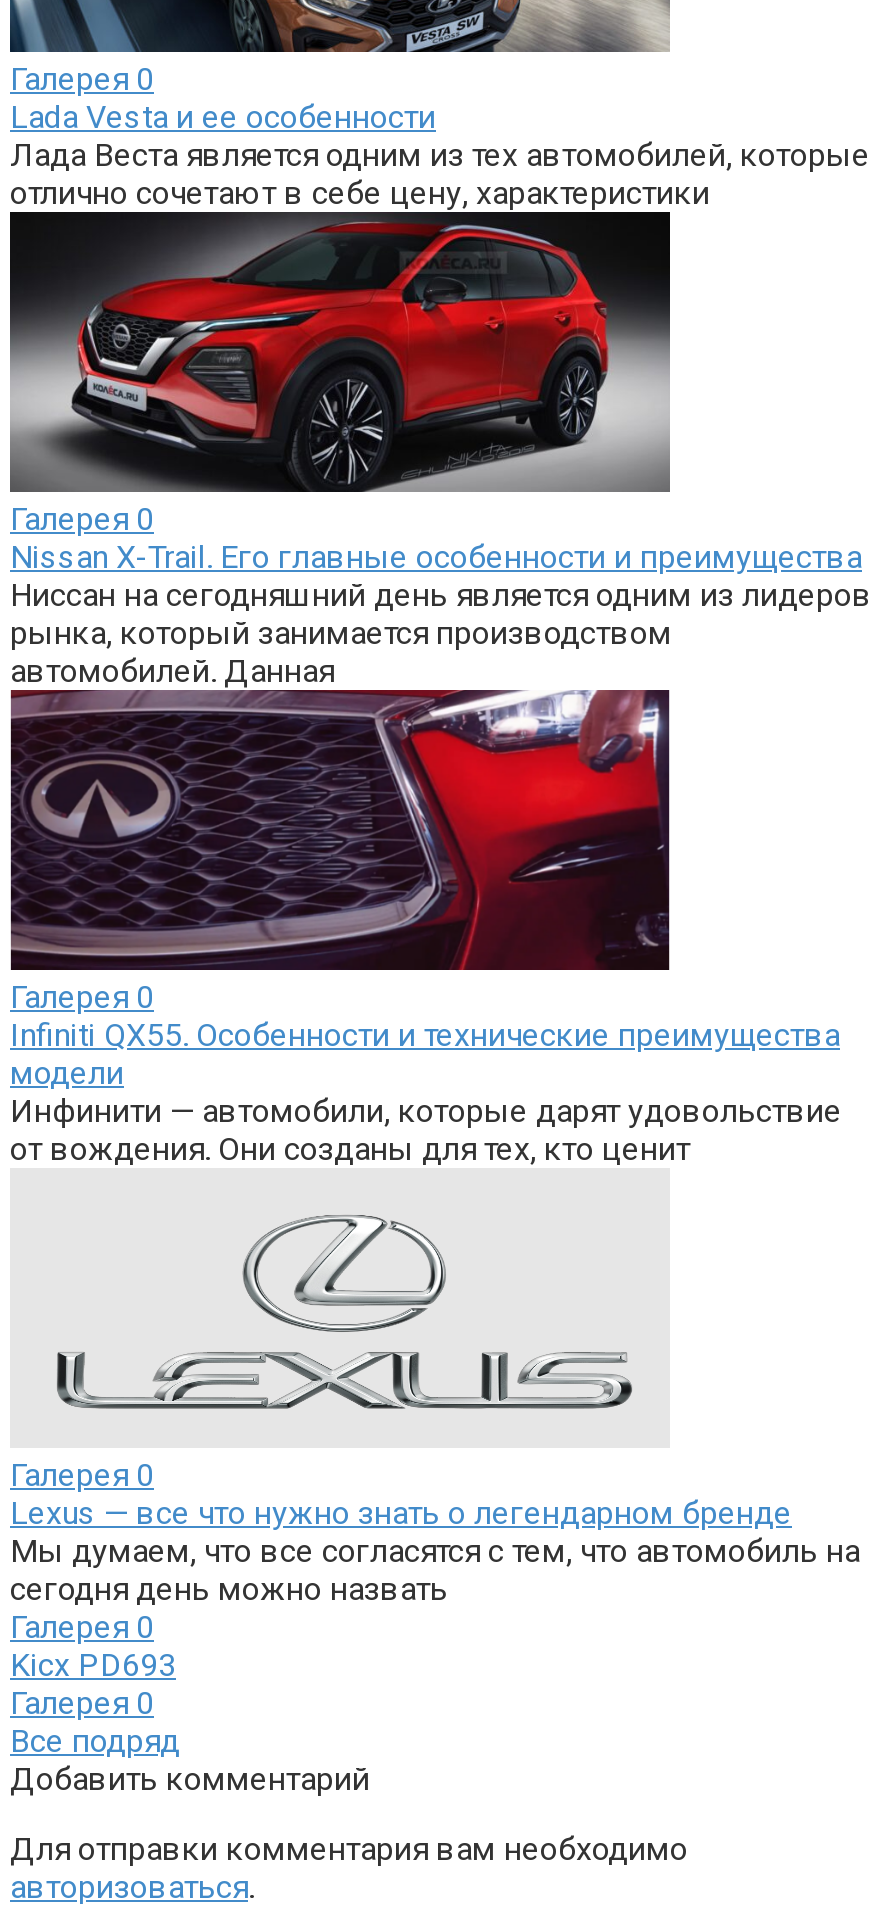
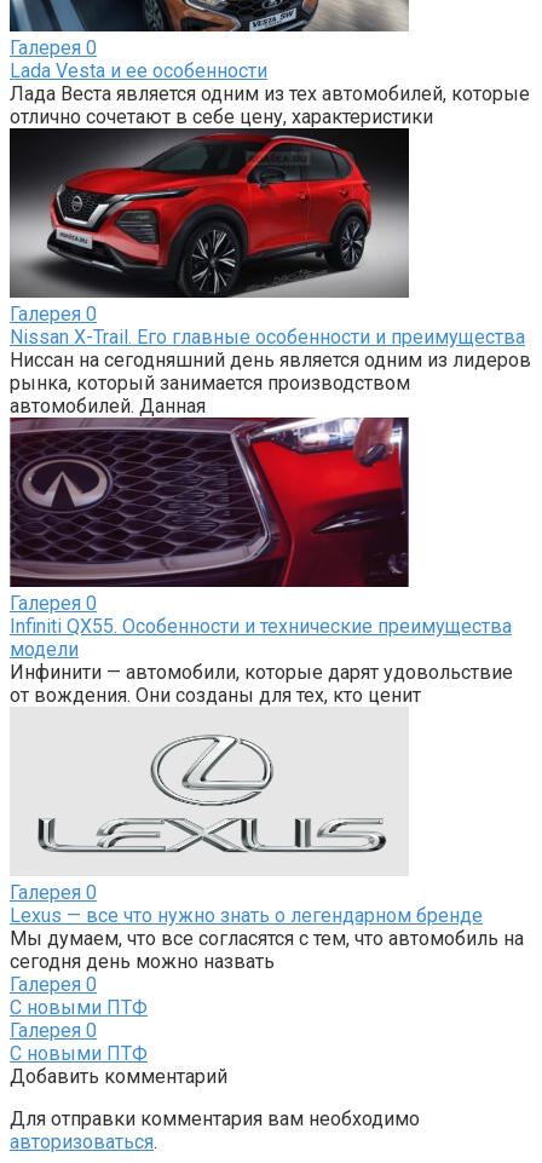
[10,1646,176,1684] Kicx PD693 -> [10,996,148,1019] С новыми ПТФ
[10,1722,180,1760] Все подряд -> [10,1042,148,1065] С новыми ПТФ

